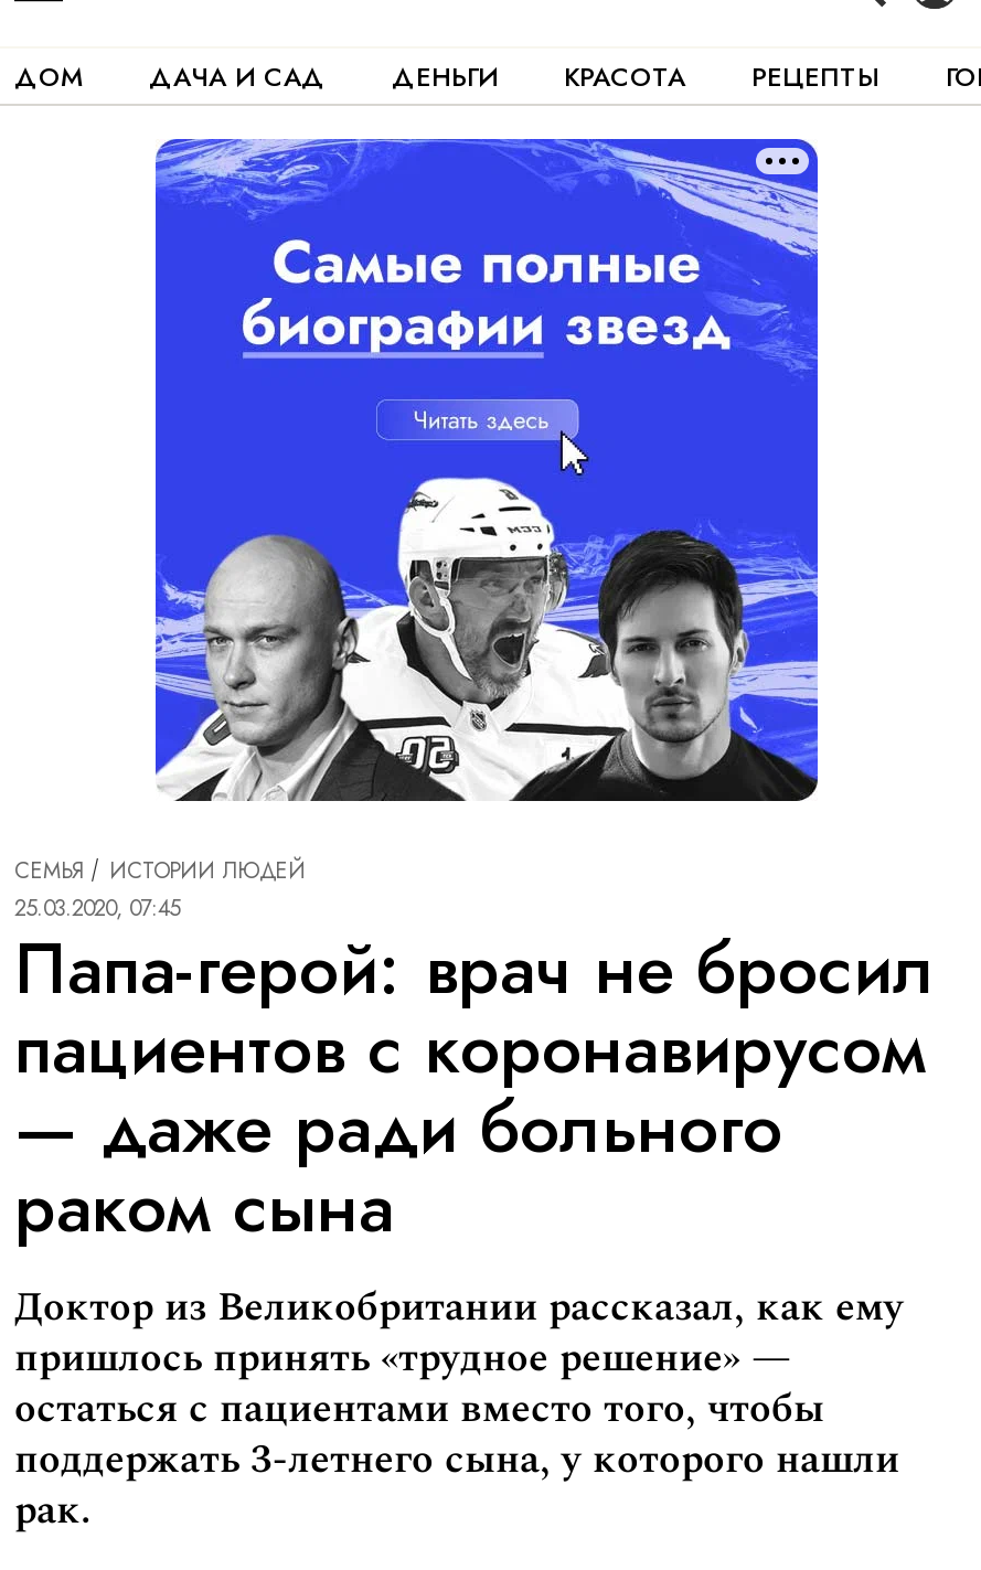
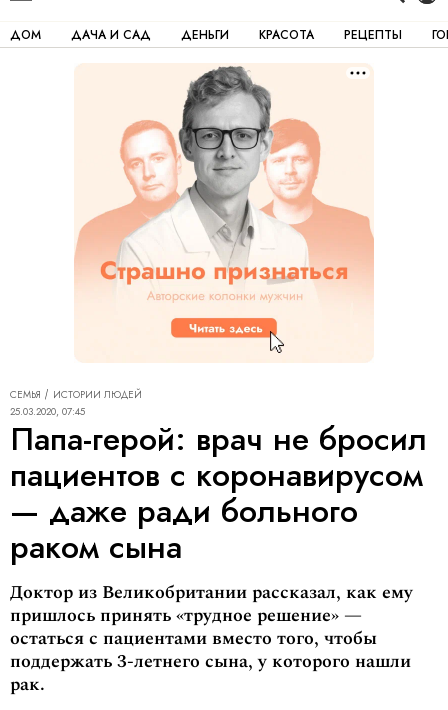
[153,137,820,803] [image] -> [74,63,375,363] [image]

